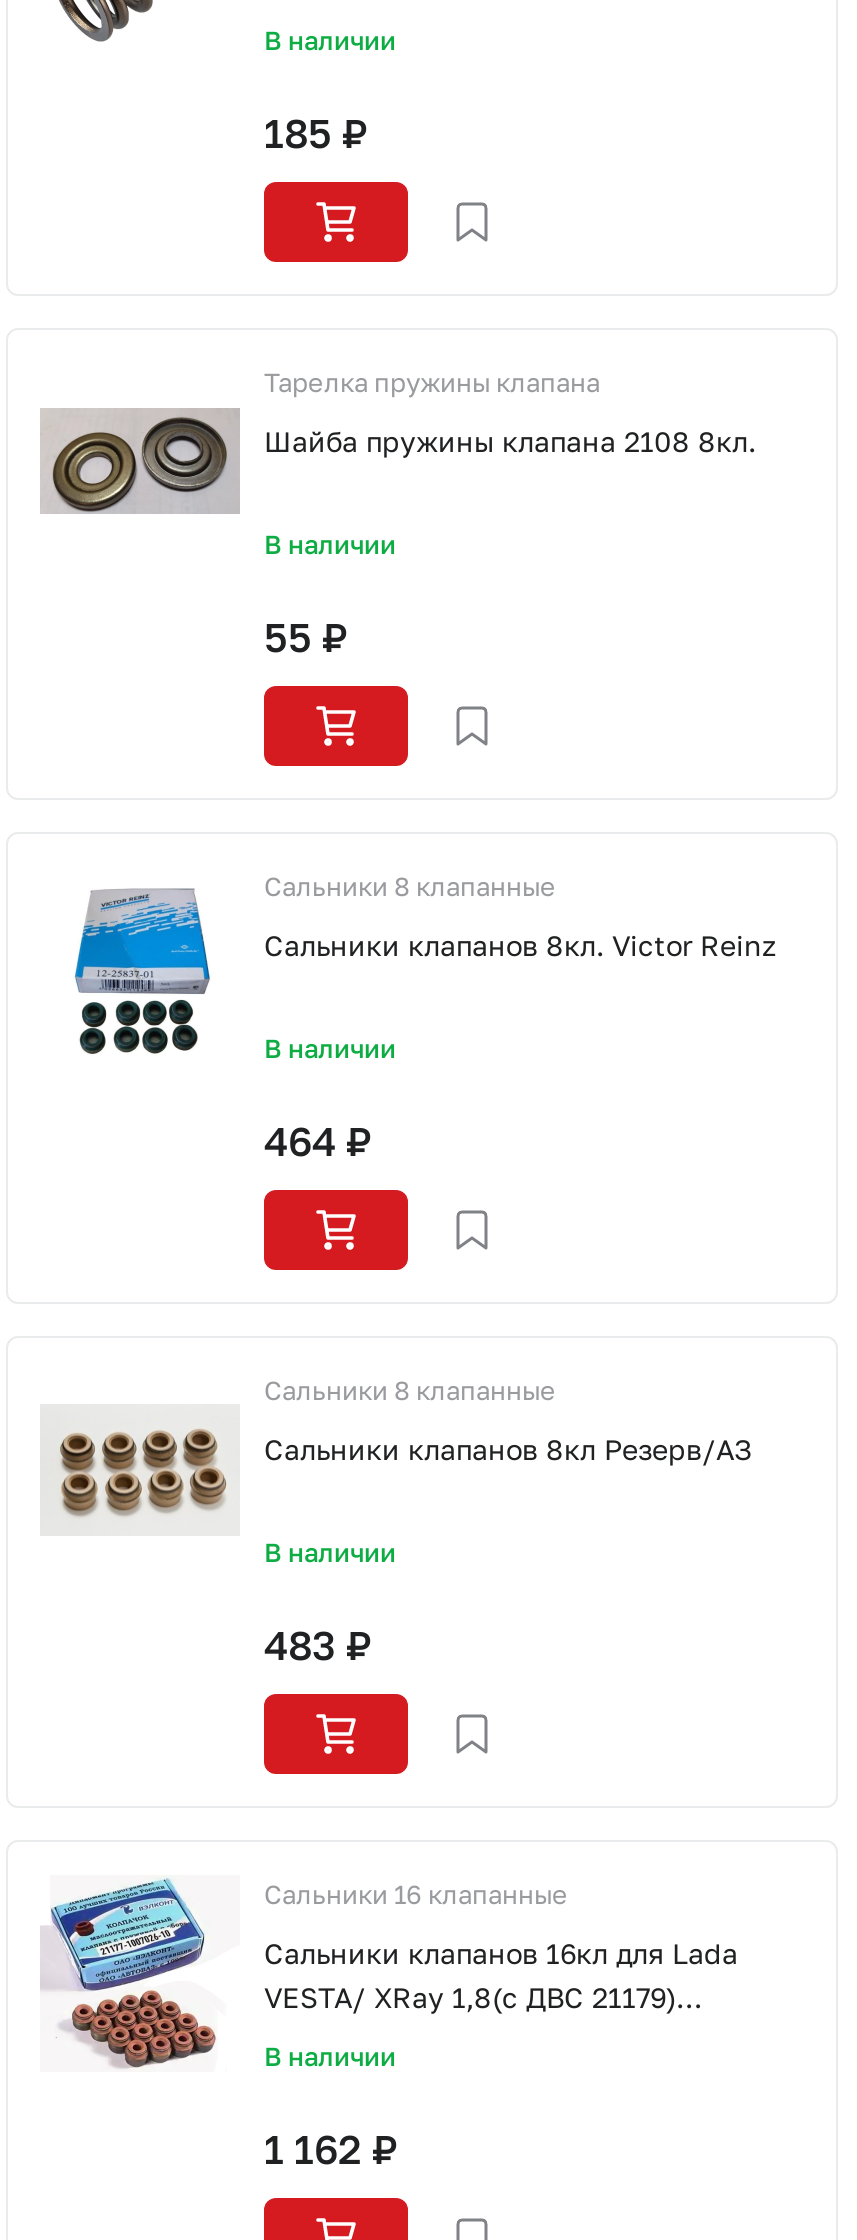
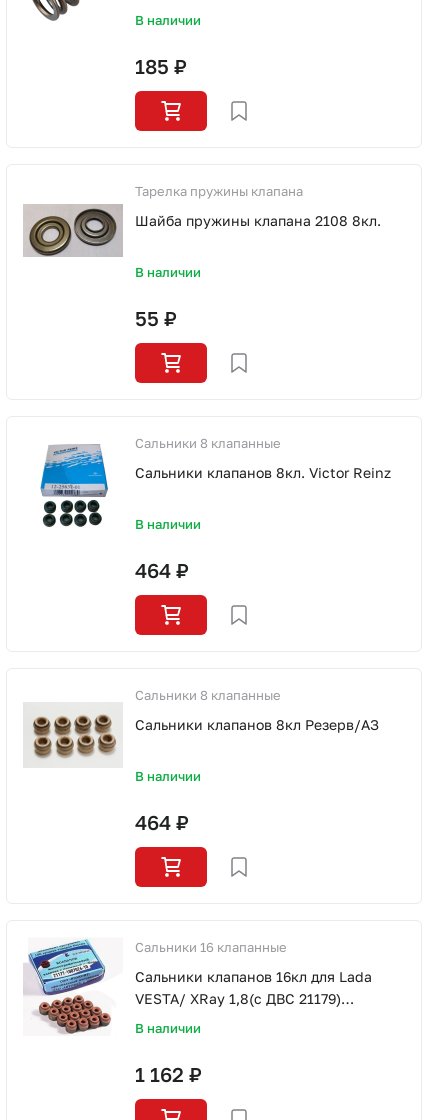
[264,1620,372,1668] 483 ₽ -> [135,810,189,834] 464 ₽

